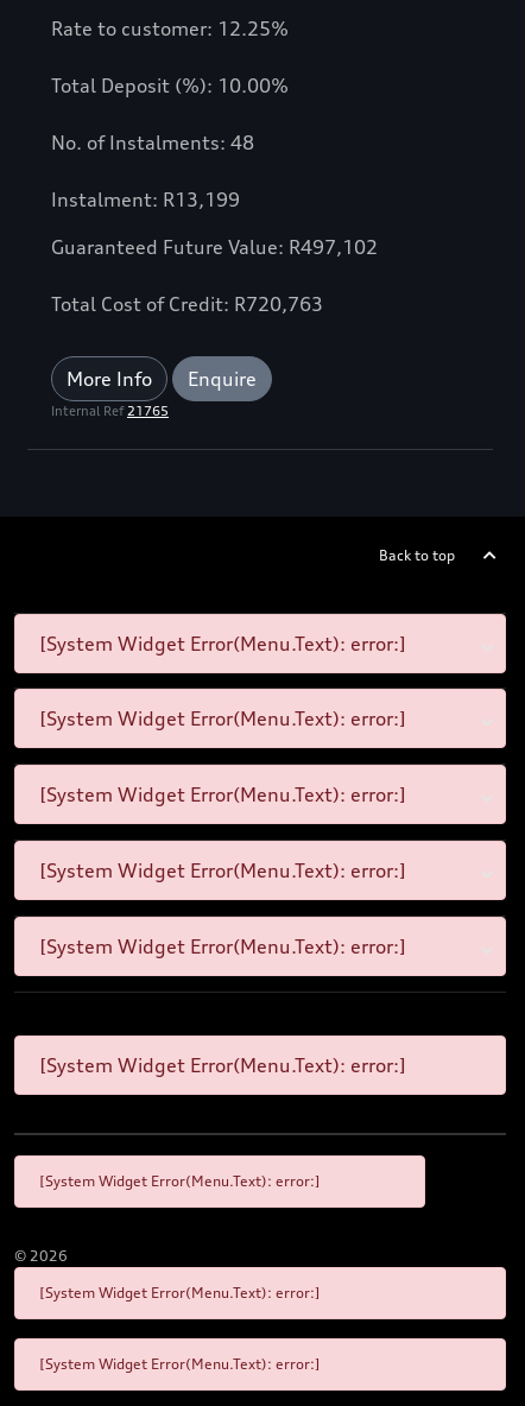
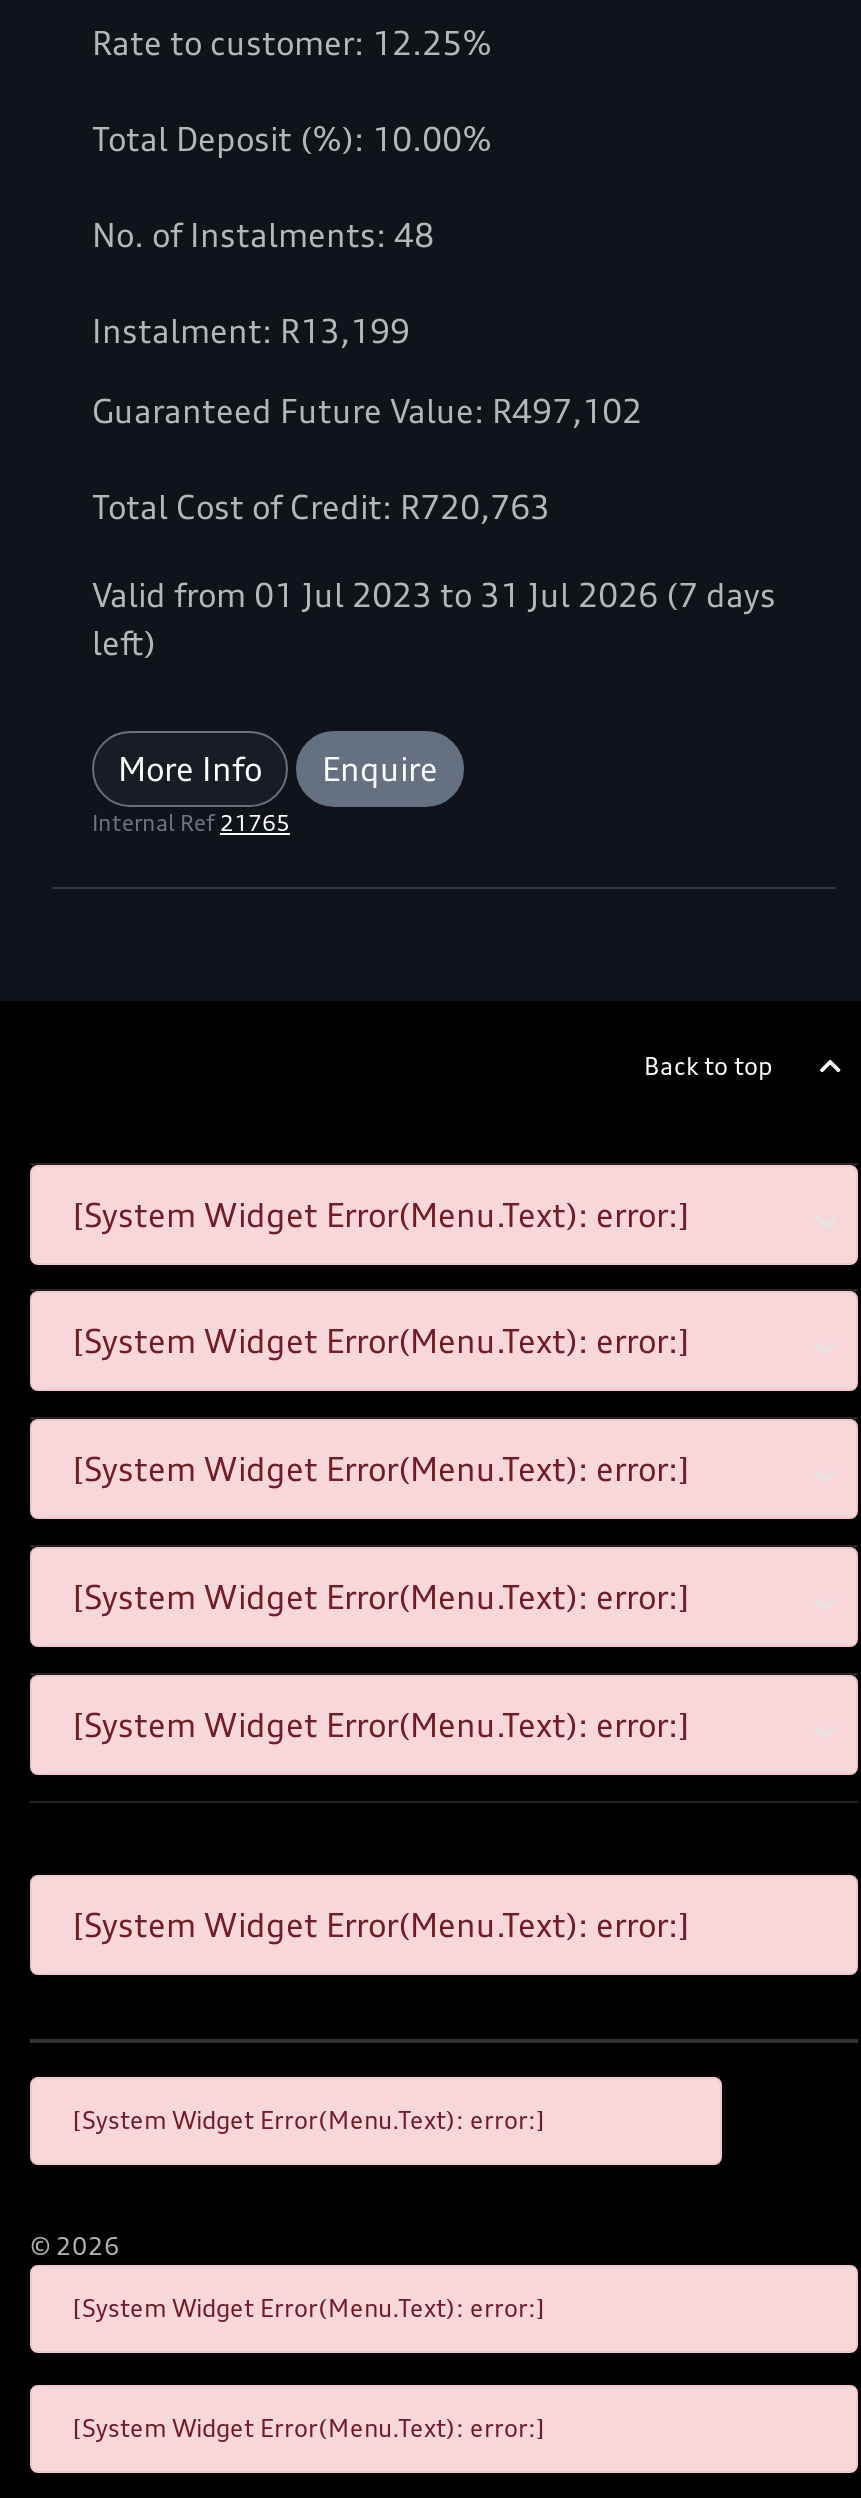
none -> [92,575,776,663] Valid from 01 Jul 2023 to 31 Jul 2026 (7 days | left)

